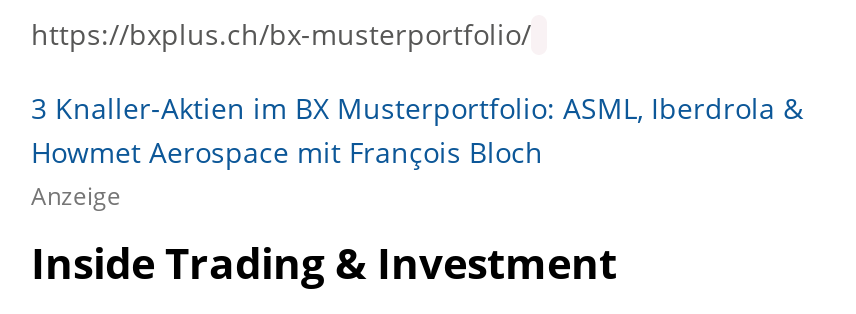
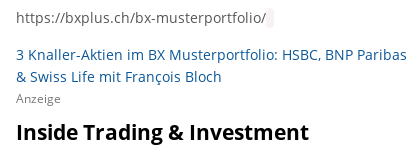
[31,88,803,170] 3 Knaller-Aktien im BX Musterportfolio: ASML, Iberdrola & | Howmet Aerospace mit François Bloch -> [16,45,407,86] 3 Knaller-Aktien im BX Musterportfolio: HSBC, BNP Paribas | & Swiss Life mit François Bloch

